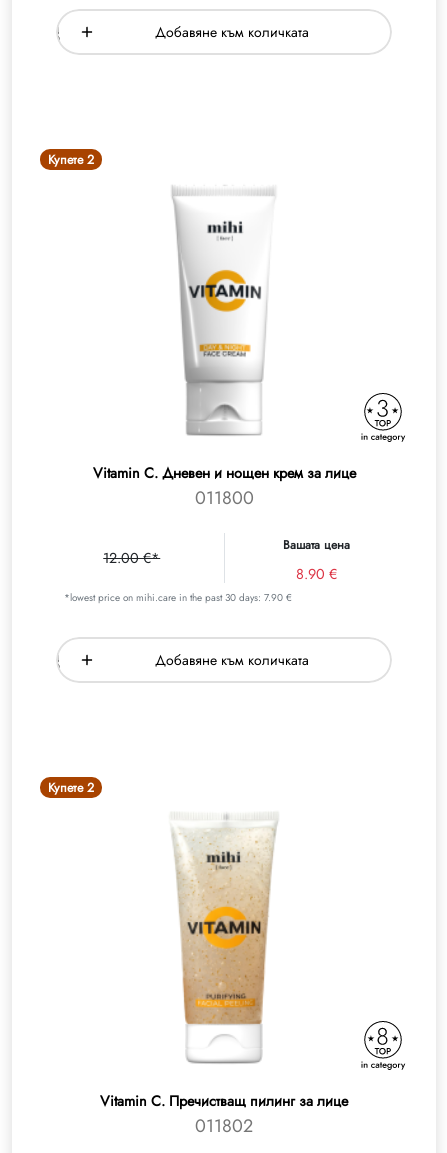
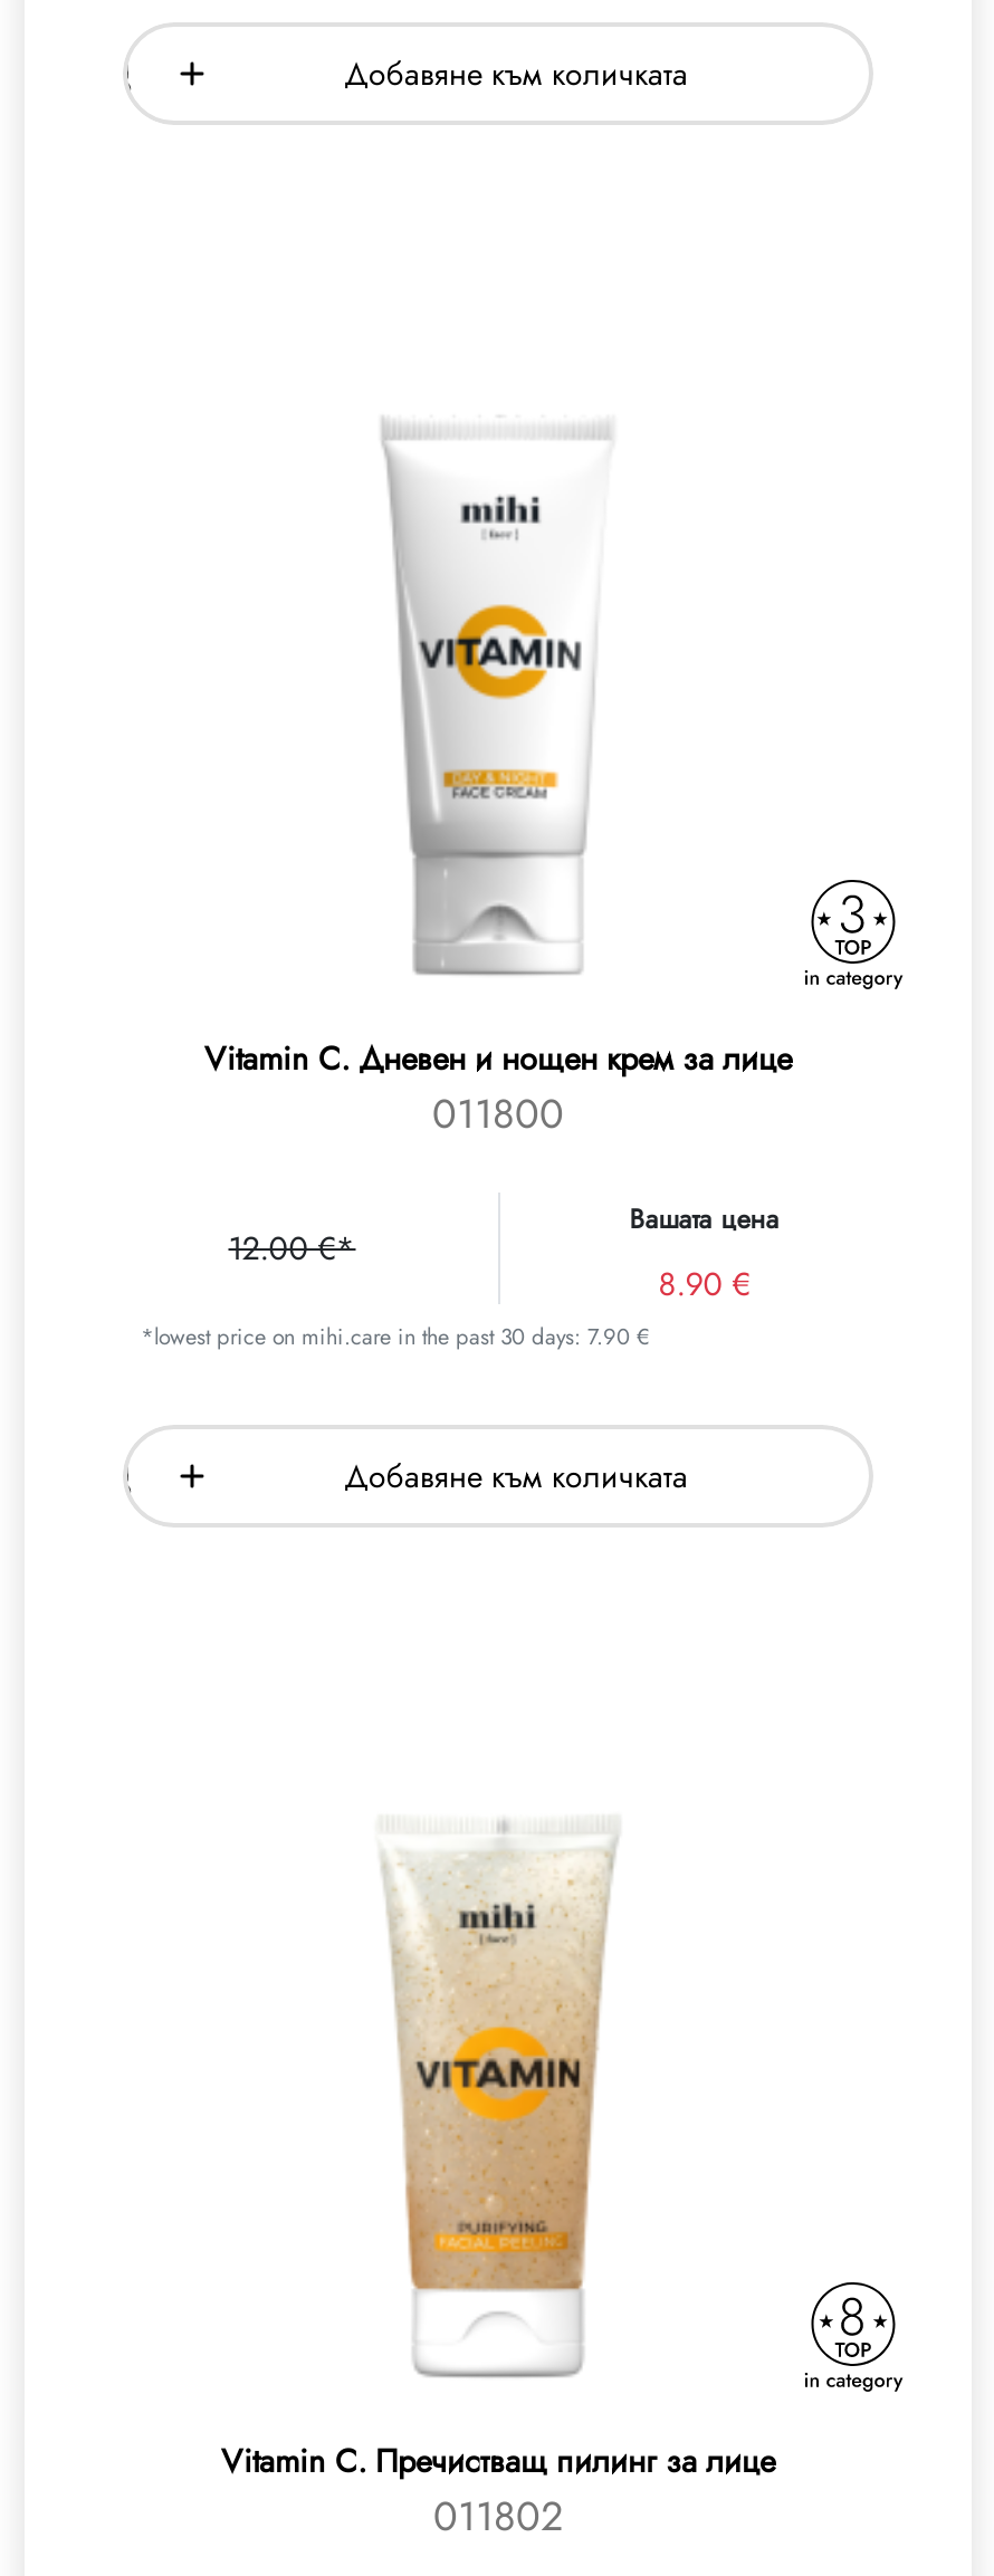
[48,151,94,169] Купете 2 -> none
[48,779,94,797] Купете 2 -> none

